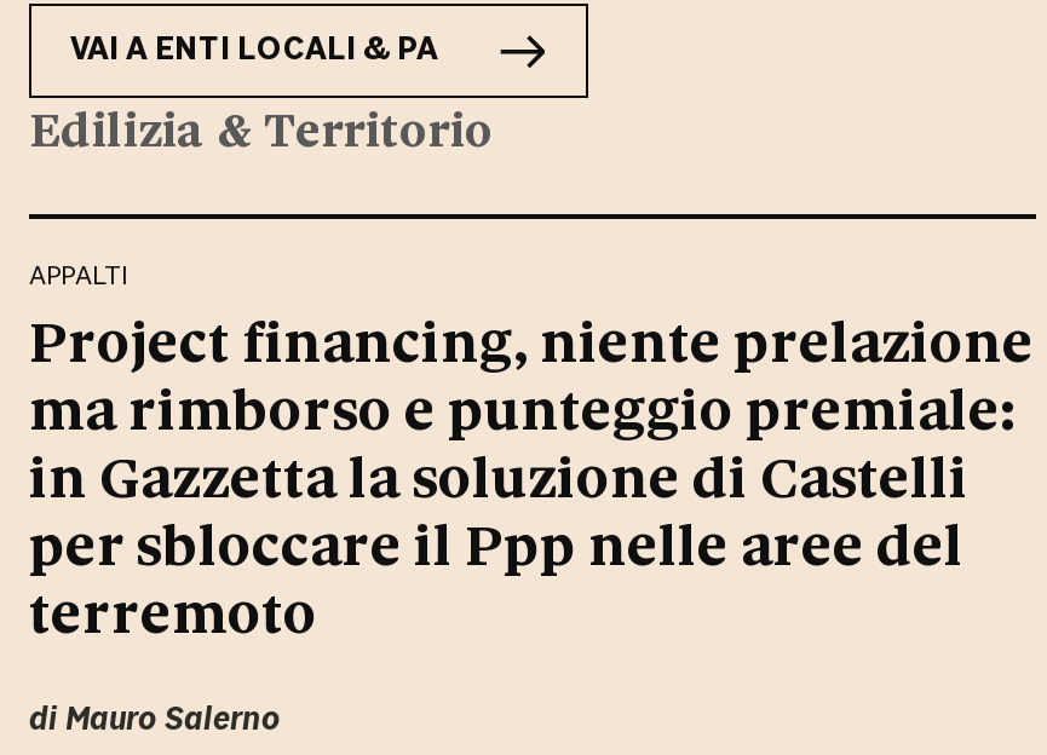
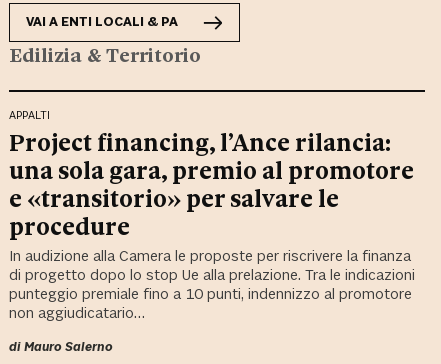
[29,297,1034,650] Project financing, niente prelazione | ma rimborso e punteggio premiale: | in Gazzetta la soluzione di Castelli | per sbloccare il Ppp nelle aree del | terremoto -> [9,124,415,323] Project financing, l’Ance rilancia: | una sola gara, premio al promotore | e «transitorio» per salvare le | procedure | In audizione alla Camera le proposte per riscrivere la finanza | di progetto dopo lo stop Ue alla prelazione. Tra le indicazioni | punteggio premiale fino a 10 punti, indennizzo al promotore | non aggiudicatario…

